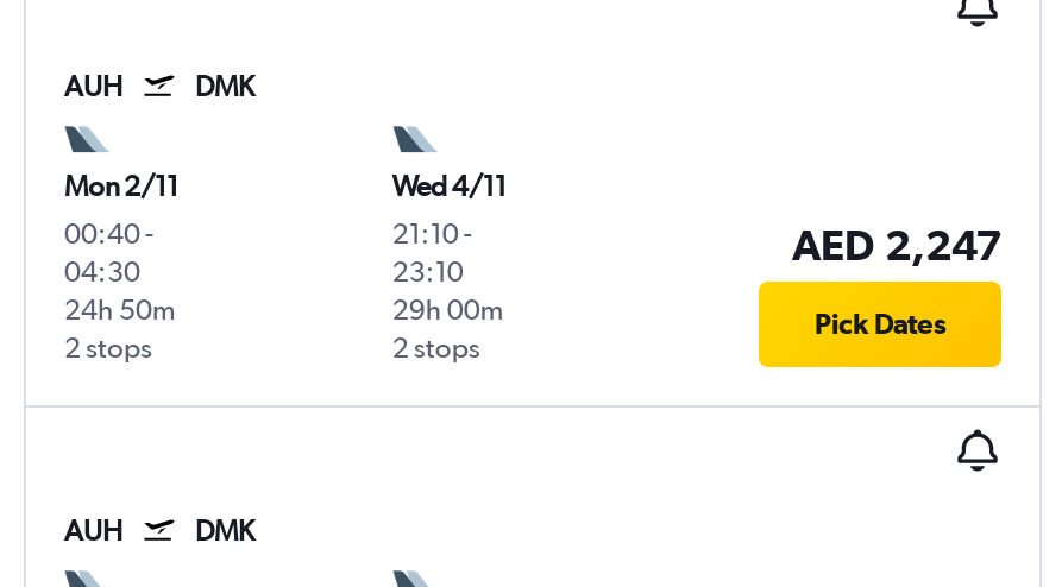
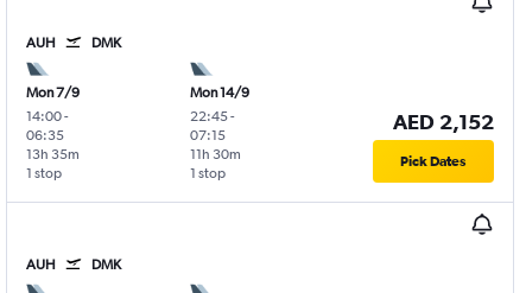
[64,169,178,288] Mon 2/11 | 00:40 - | 04:30 -> [26,84,80,144] Mon 7/9 | 14:00 - | 06:35
[392,169,506,288] Wed 4/11 | 21:10 - | 23:10 -> [190,84,249,144] Mon 14/9 | 22:45 - | 07:15
[792,219,1001,266] AED 2,247 -> [393,109,494,133] AED 2,152
[64,293,176,326] 24h 50m -> [26,146,80,163] 13h 35m
[392,293,504,326] 29h 00m -> [190,146,241,163] 11h 30m
[64,331,152,364] 2 stops -> [26,165,62,182] 1 stop
[392,331,480,364] 2 stops -> [190,165,225,182] 1 stop

